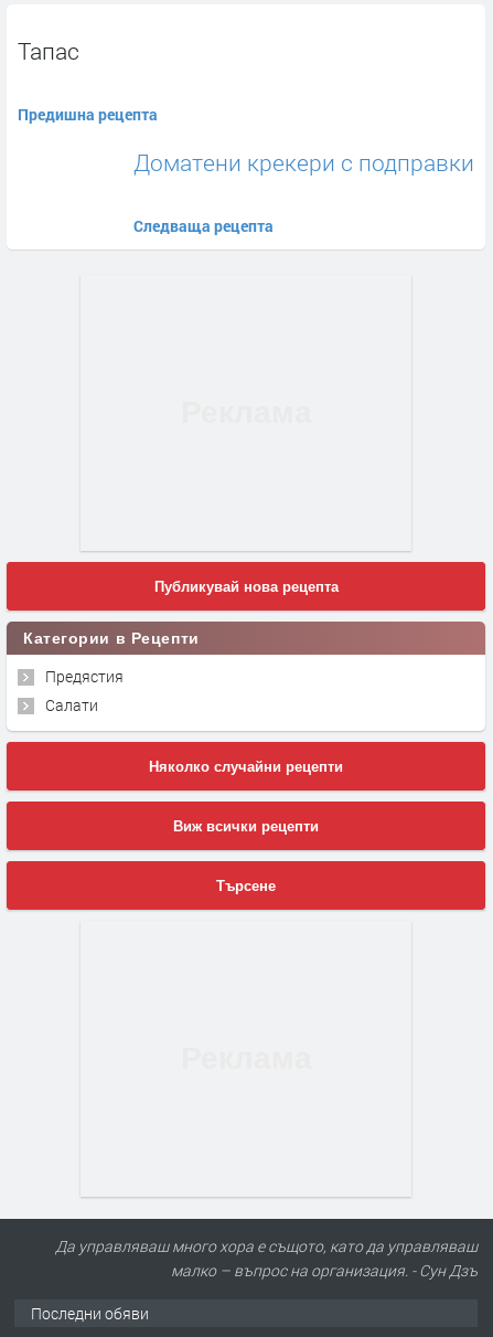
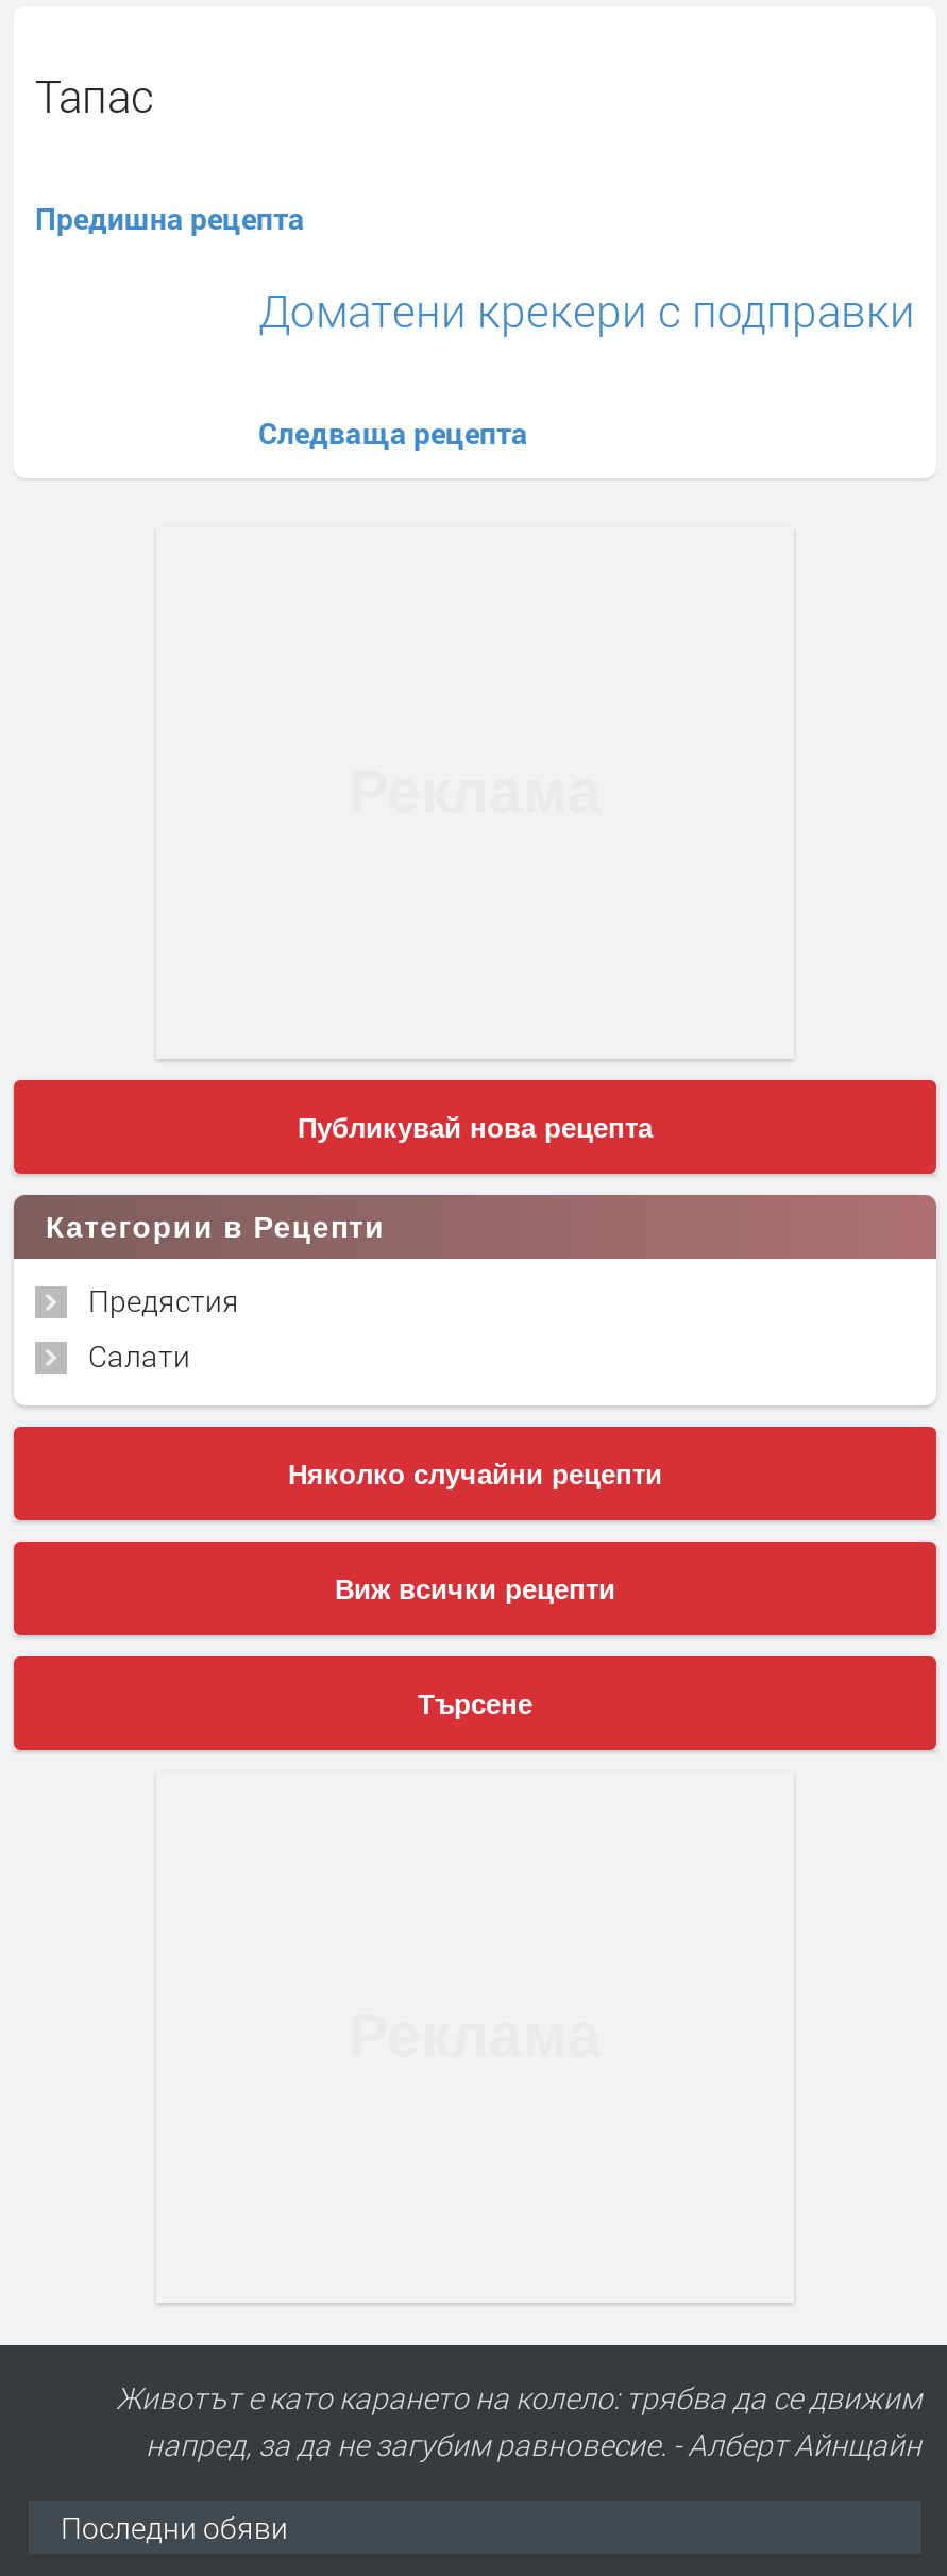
[55,1235,478,1281] Да управляваш много хора е същото, като да управляваш | малко – въпрос на организация. - Сун Дзъ -> [116,2377,921,2464] Животът е като карането на колело: трябва да се движим | напред, за да не загубим равновесие. - Алберт Айнщайн

